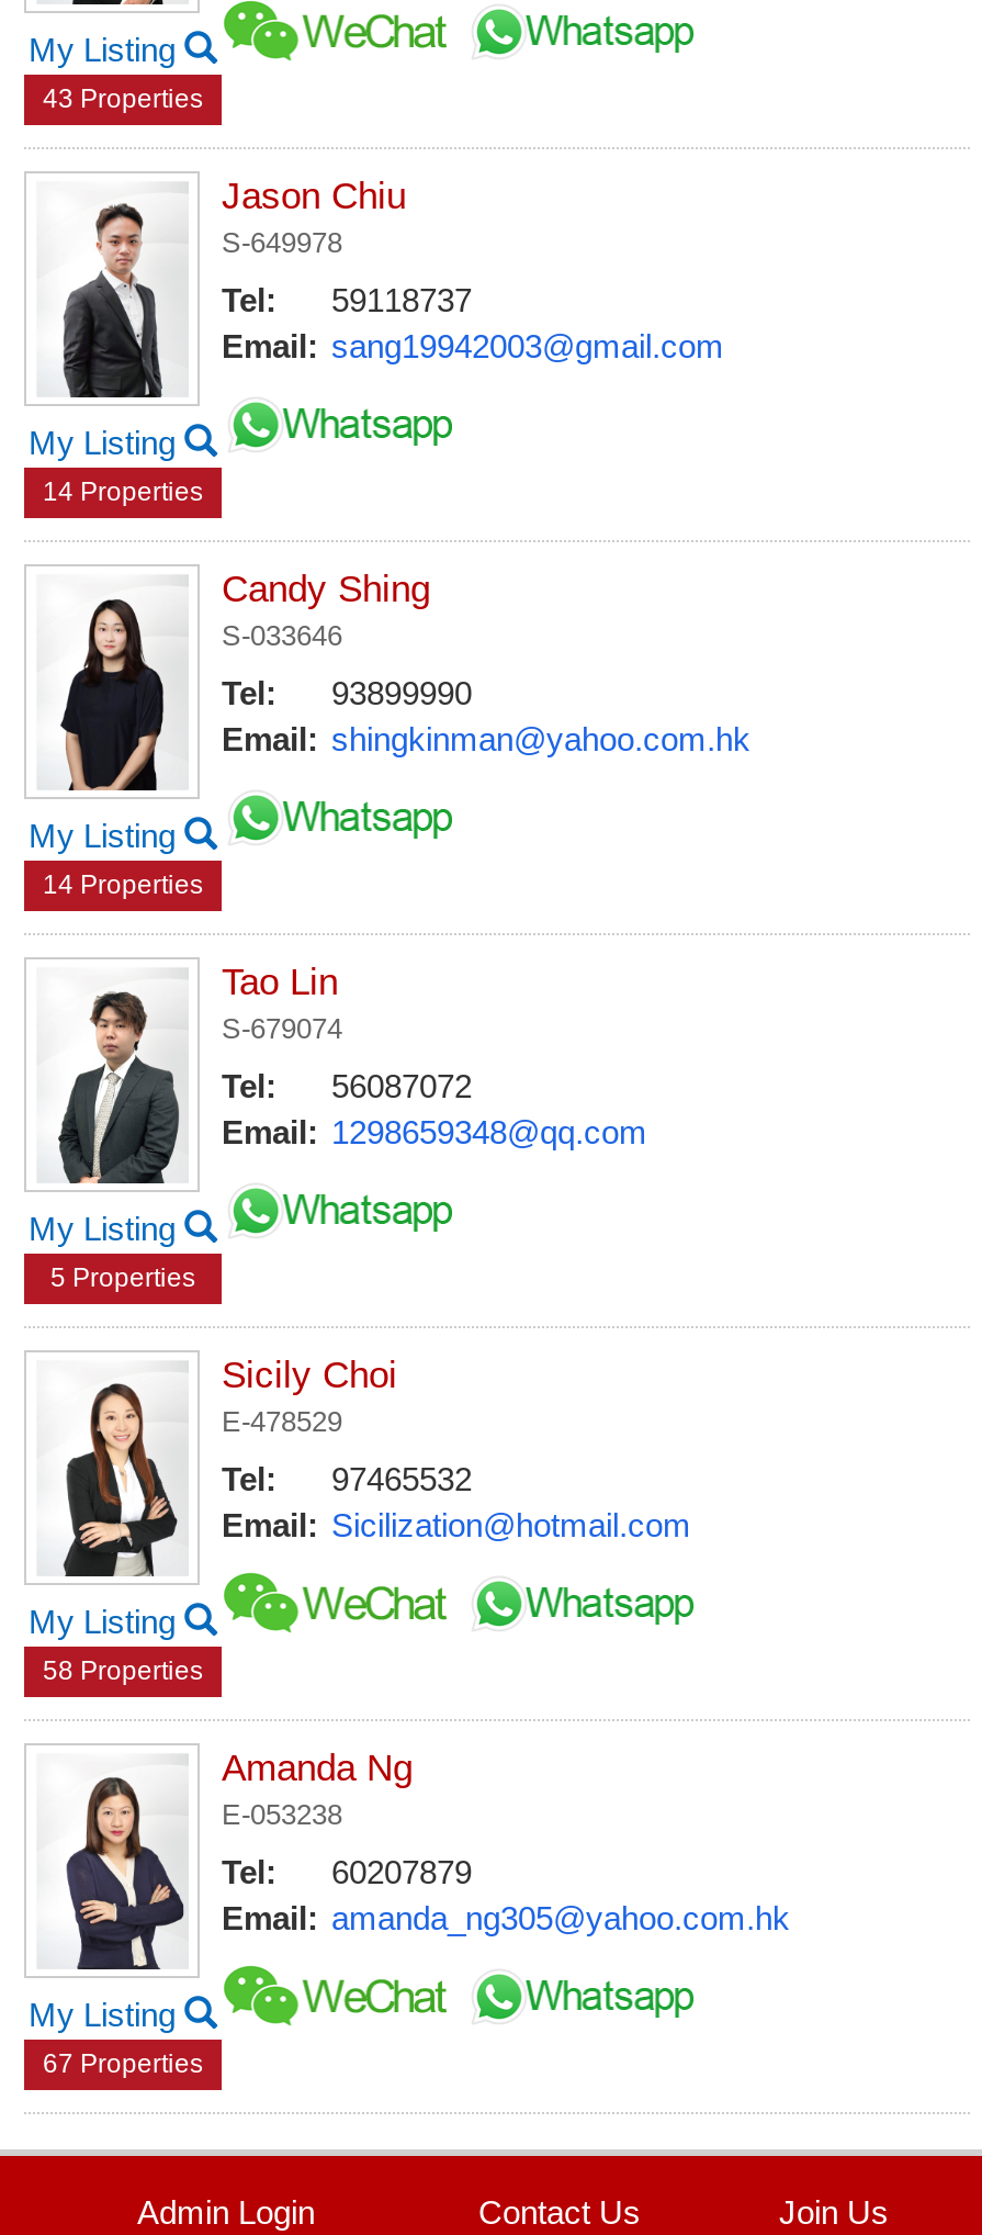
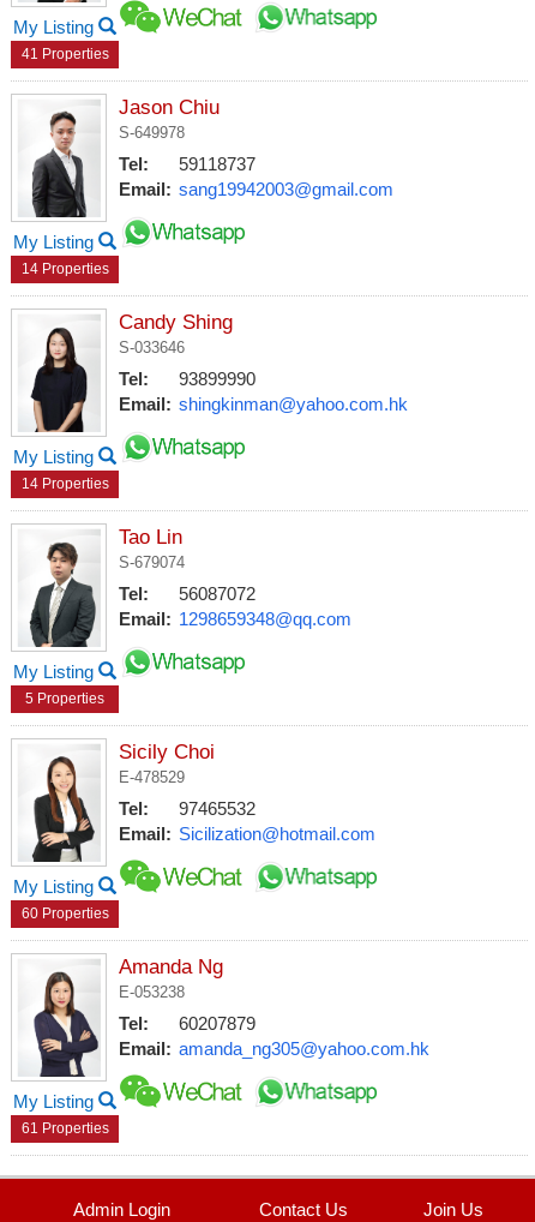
[43,83,203,114] 43 Properties -> [21,45,109,62] 41 Properties
[43,1655,203,1686] 58 Properties -> [21,905,109,922] 60 Properties
[43,2048,203,2079] 67 Properties -> [21,1120,109,1137] 61 Properties

